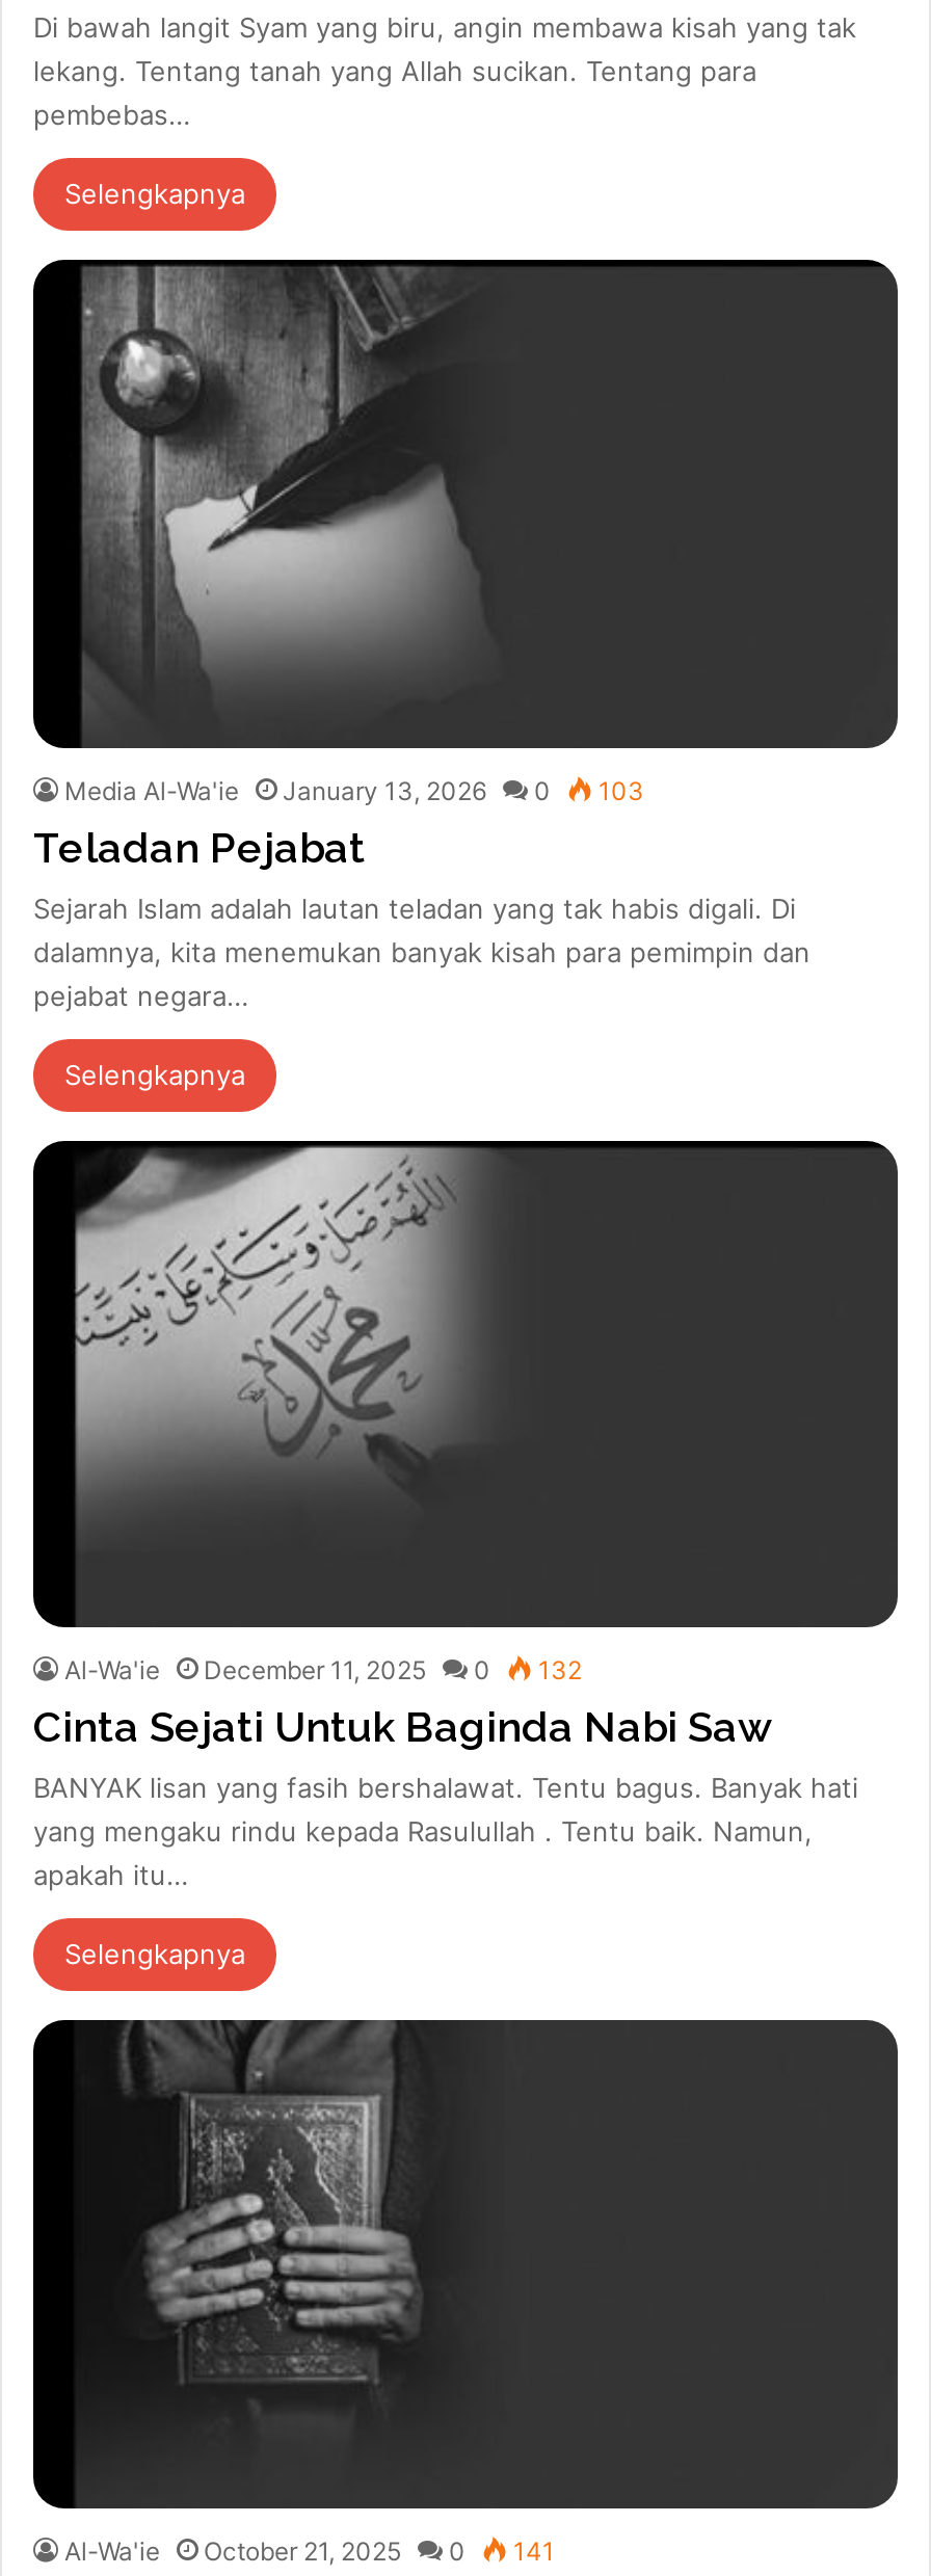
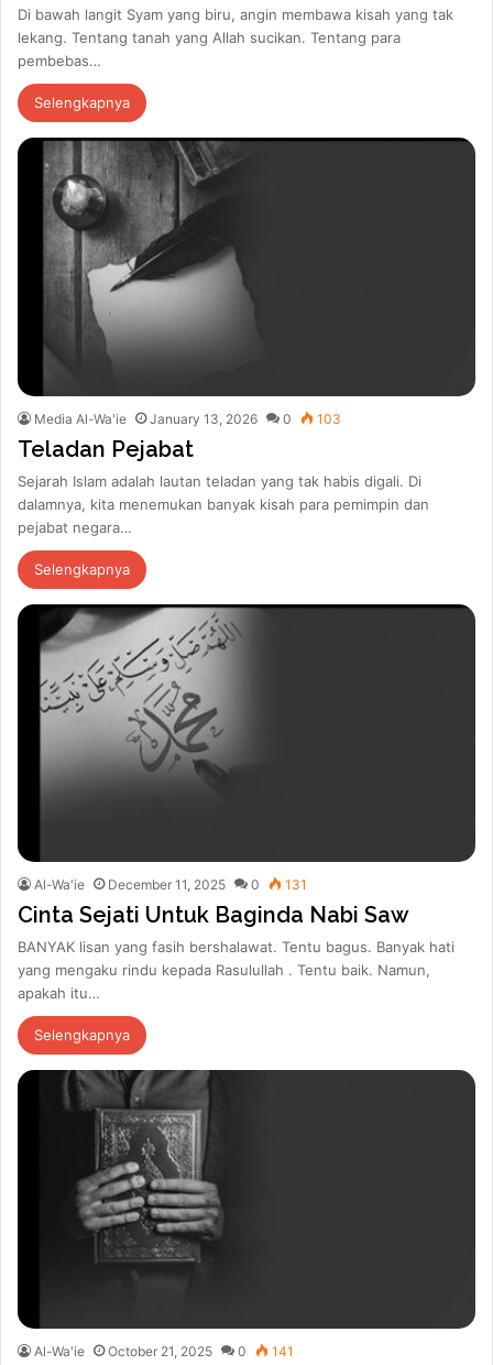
[64,1655,582,1686] Al-Wa'ie December 11, 2025 0 132 -> [34,876,307,893] Al-Wa'ie December 11, 2025 0 131

